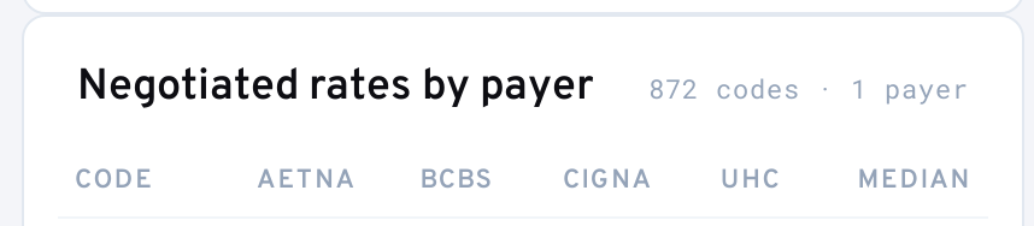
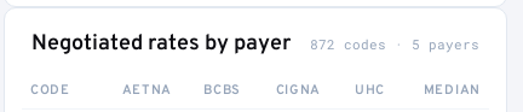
[77,60,969,115] Negotiated rates by payer 872 codes · 1 payer -> [31,30,479,58] Negotiated rates by payer 872 codes · 5 payers

